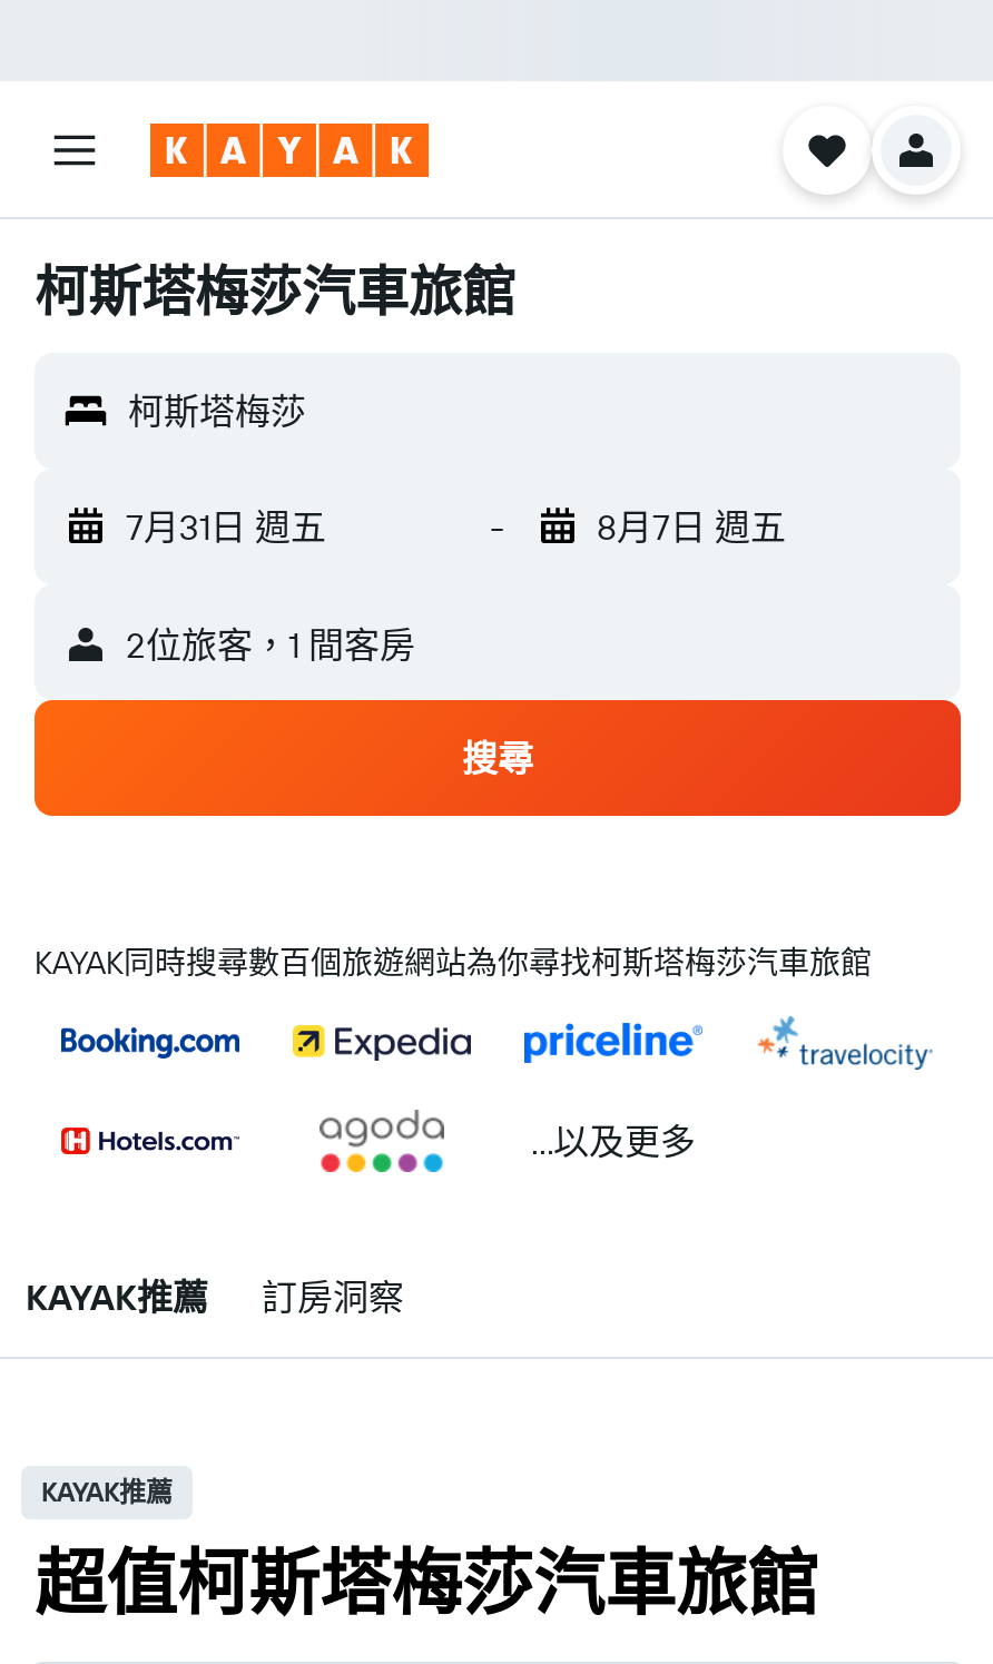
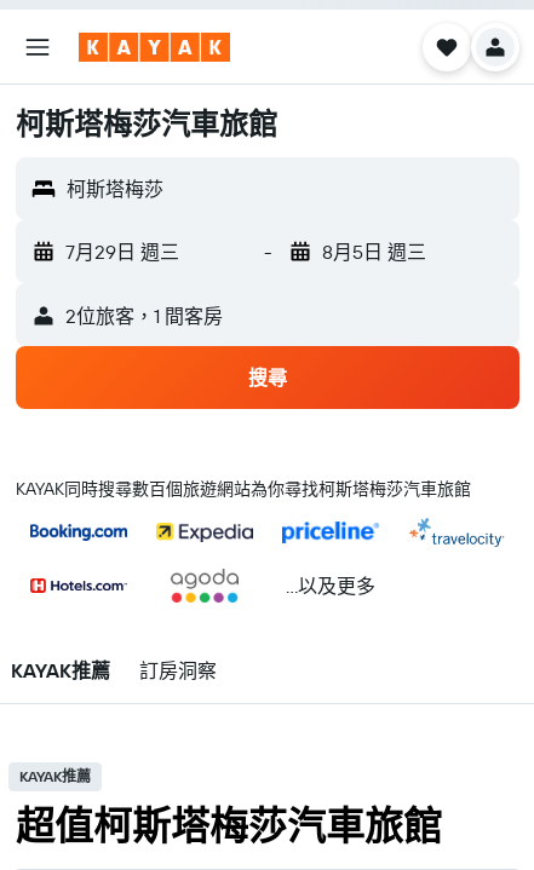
[126,504,326,549] 7月31日 週五 -> [65,240,179,264] 7月29日 週三
[597,504,786,549] 8月7日 週五 -> [321,240,426,264] 8月5日 週三

